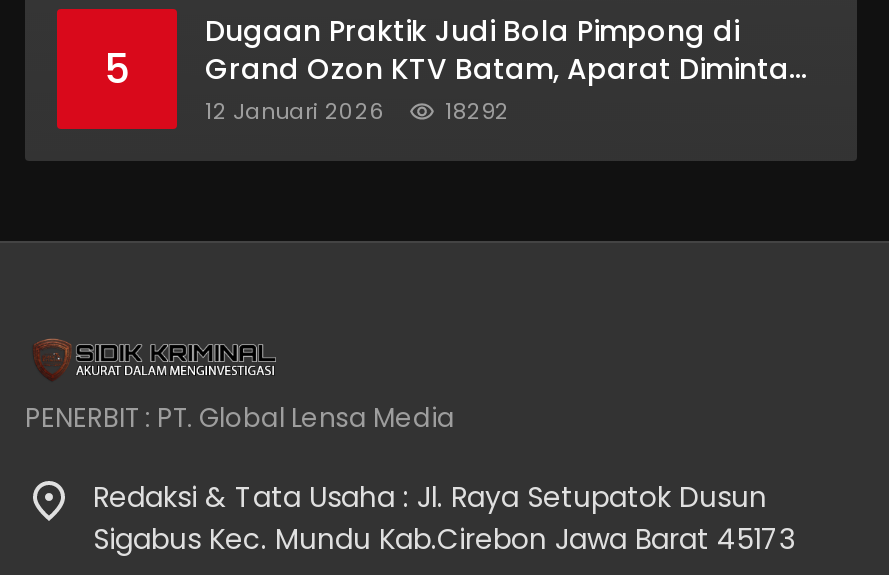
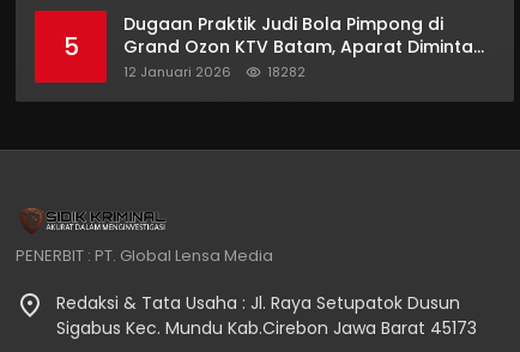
[445,94,509,126] 18292 -> [267,62,306,81] 18282

